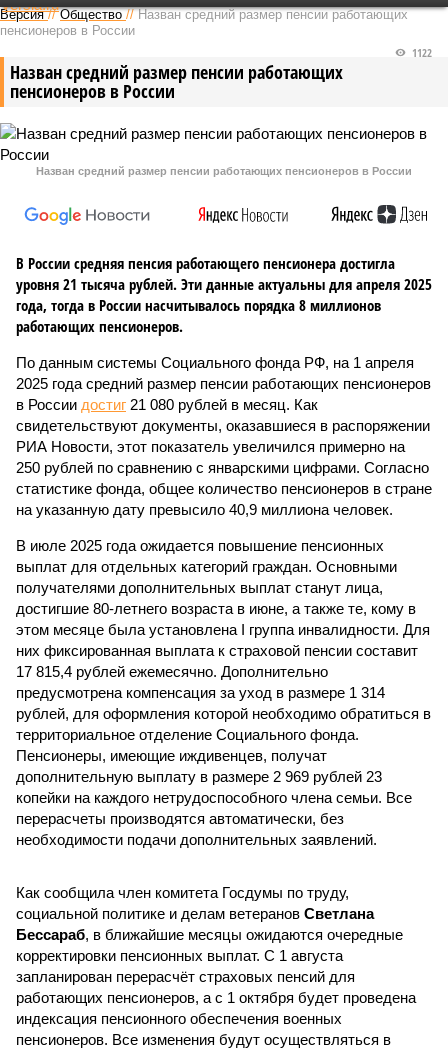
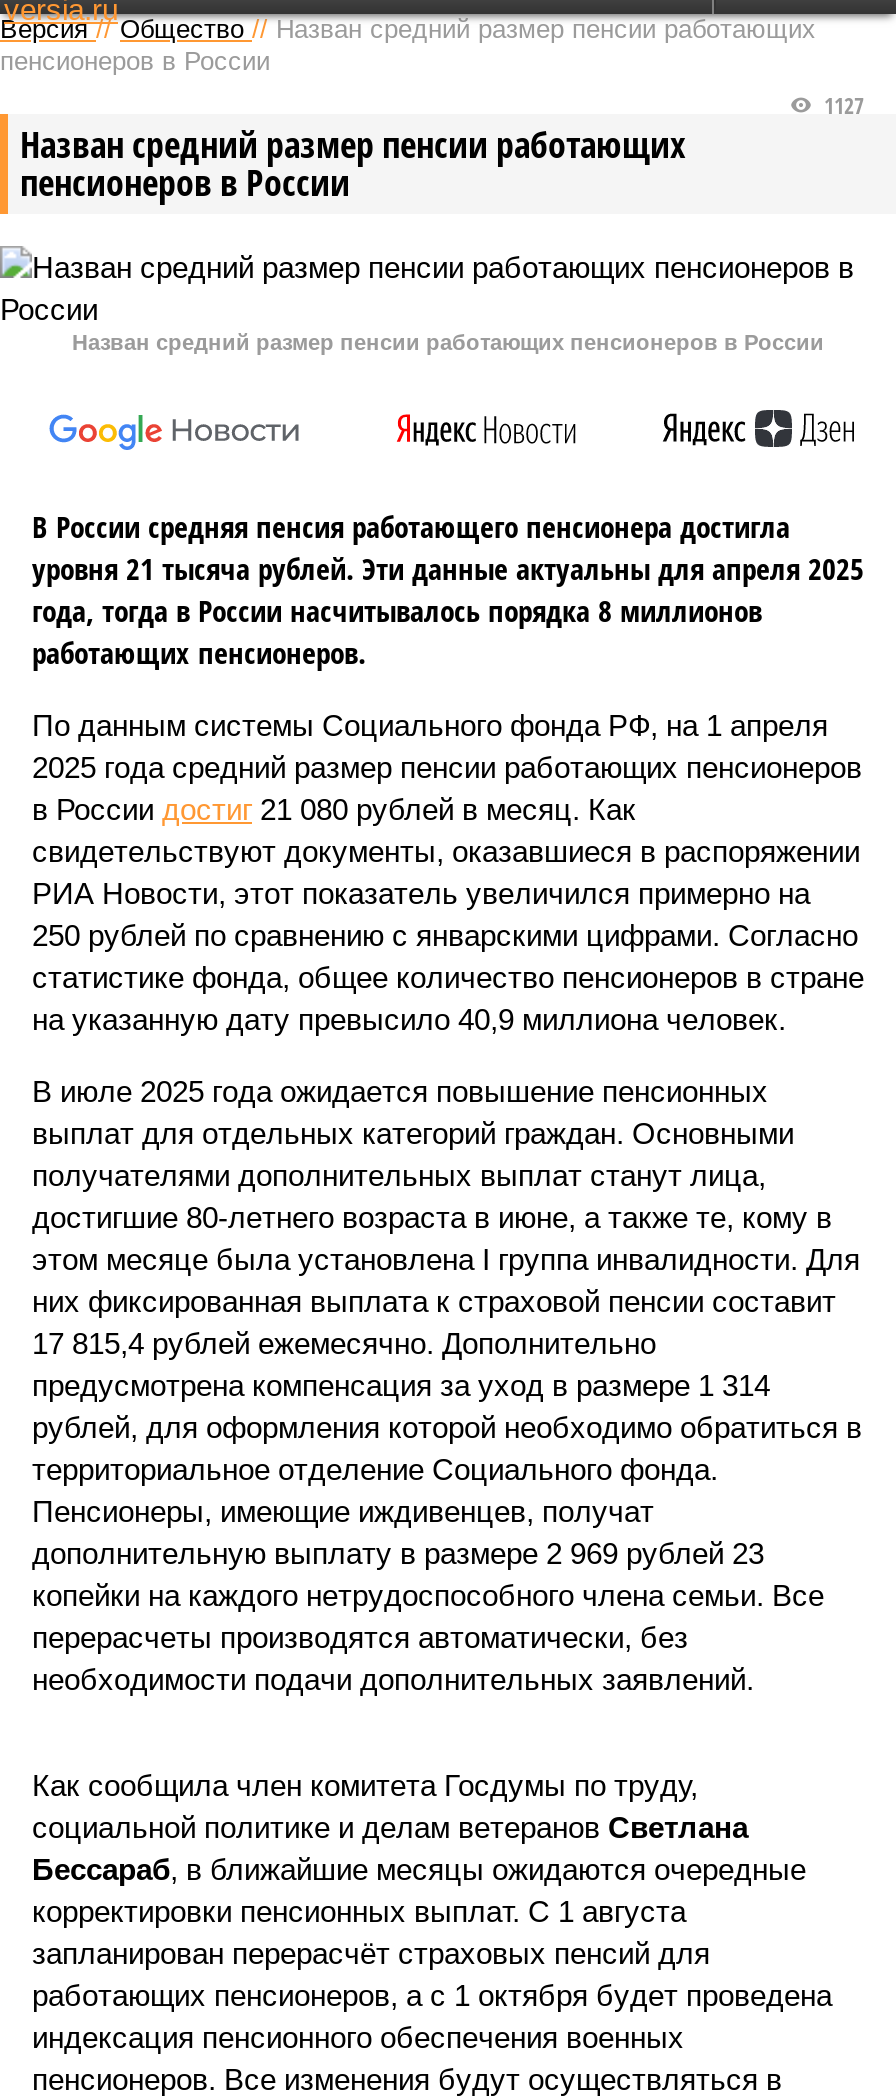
[409,45,432,60] 1122 -> [818,90,864,120] 1127

